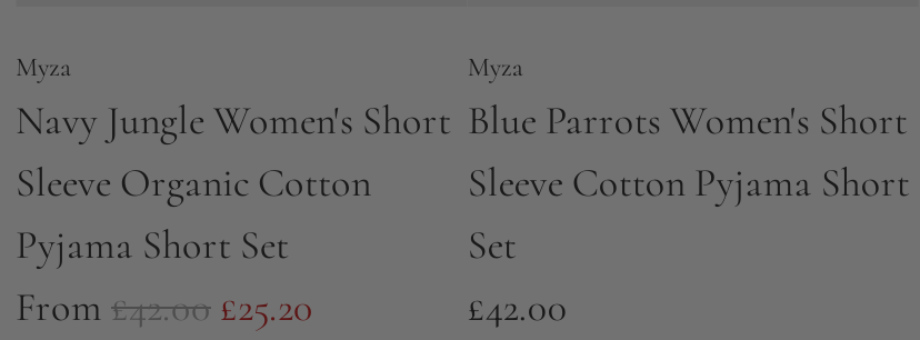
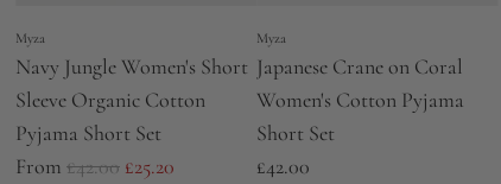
[468,96,910,270] Blue Parrots Women's Short | Sleeve Cotton Pyjama Short | Set -> [257,54,465,146] Japanese Crane on Coral | Women's Cotton Pyjama | Short Set

